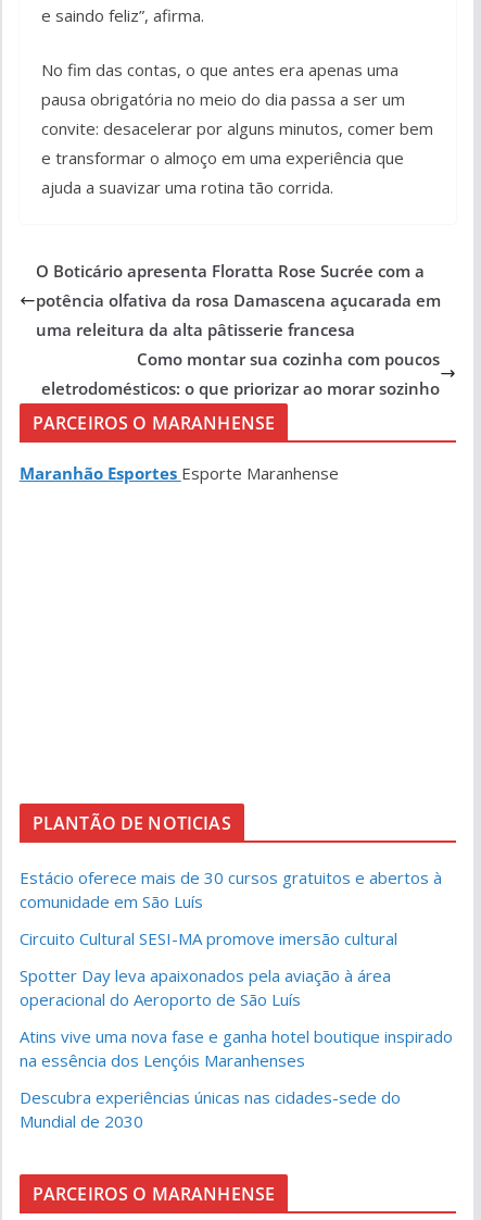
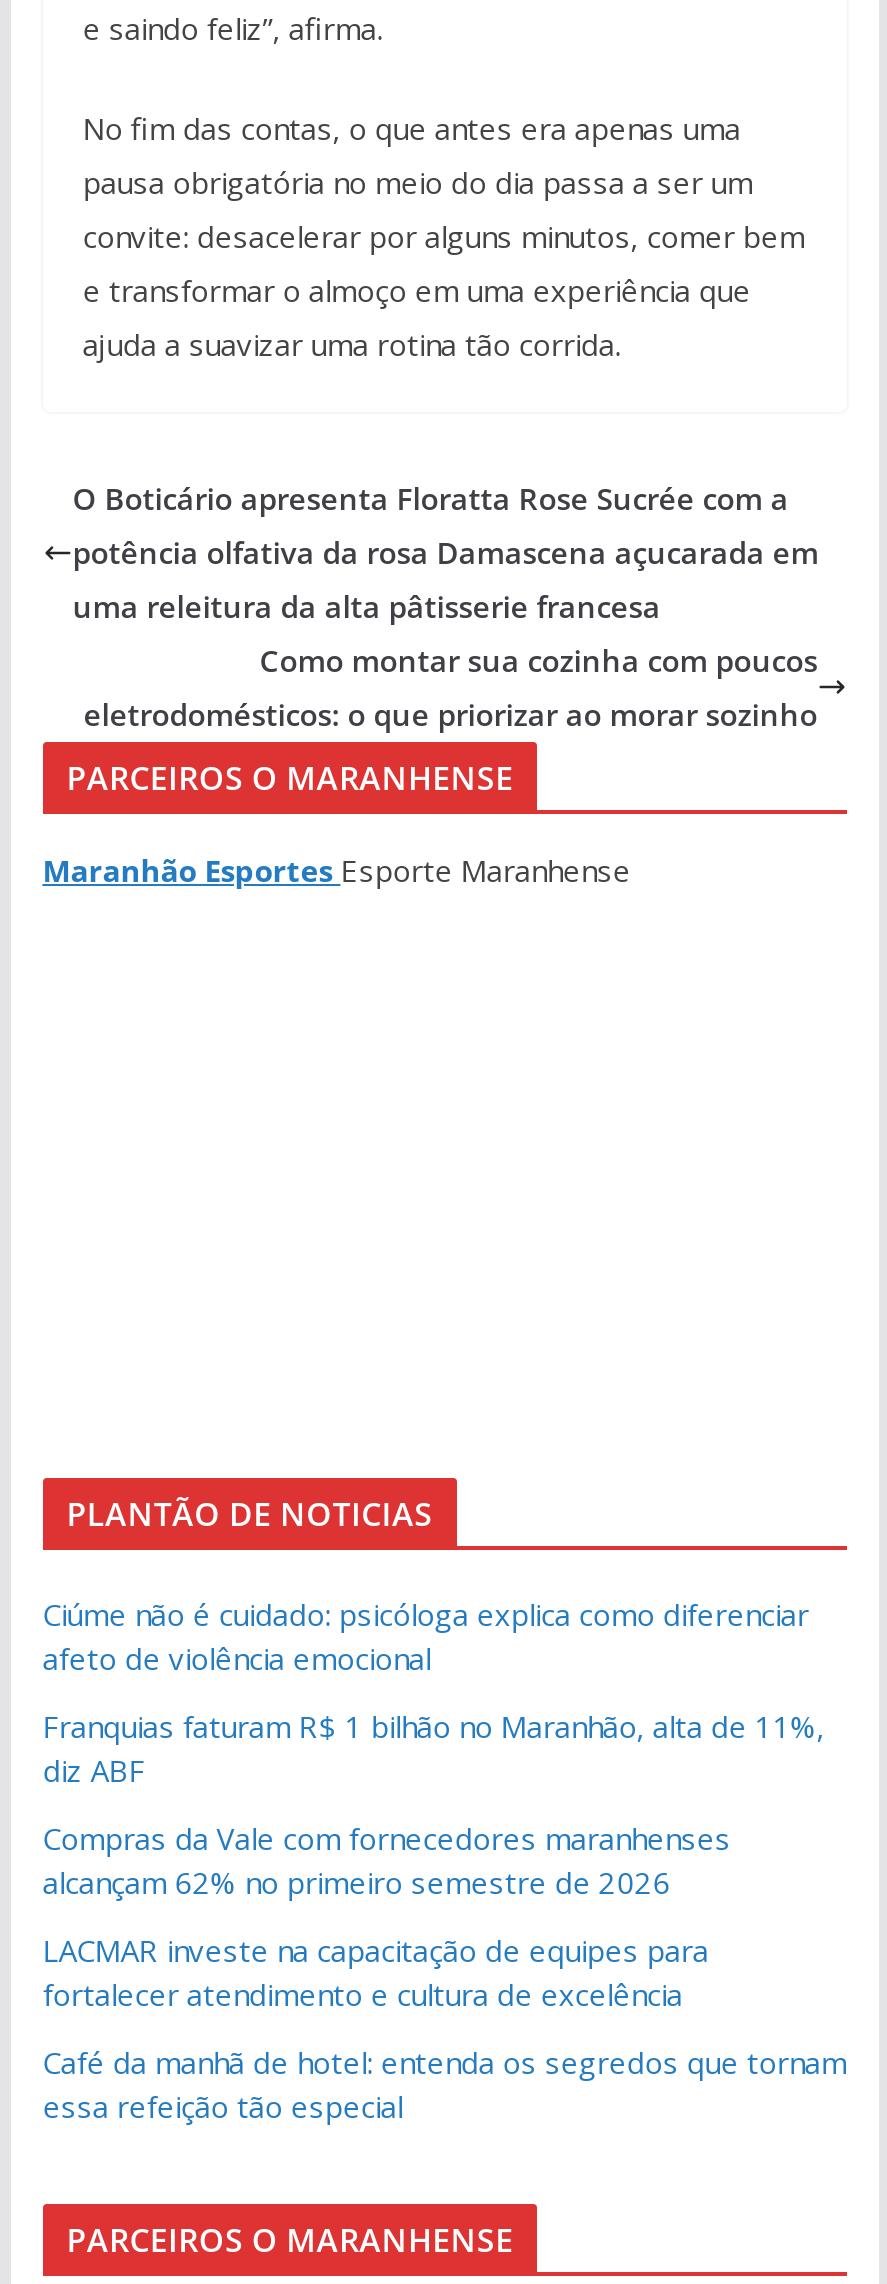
[19,866,442,912] Estácio oferece mais de 30 cursos gratuitos e abertos à | comunidade em São Luís -> [42,1593,808,1677] Ciúme não é cuidado: psicóloga explica como diferenciar | afeto de violência emocional
[19,927,397,949] Circuito Cultural SESI-MA promove imersão cultural -> [42,1705,824,1789] Franquias faturam R$ 1 bilhão no Maranhão, alta de 11%, | diz ABF
[19,964,391,1010] Spotter Day leva apaixonados pela aviação à área | operacional do Aeroporto de São Luís -> [42,1817,730,1901] Compras da Vale com fornecedores maranhenses | alcançam 62% no primeiro semestre de 2026
[19,1025,452,1070] Atins vive uma nova fase e ganha hotel boutique inspirado | na essência dos Lençóis Maranhenses -> [42,1929,708,2013] LACMAR investe na capacitação de equipes para | fortalecer atendimento e cultura de excelência
[19,1086,400,1131] Descubra experiências únicas nas cidades-sede do | Mundial de 2030 -> [42,2041,846,2125] Café da manhã de hotel: entenda os segredos que tornam | essa refeição tão especial

